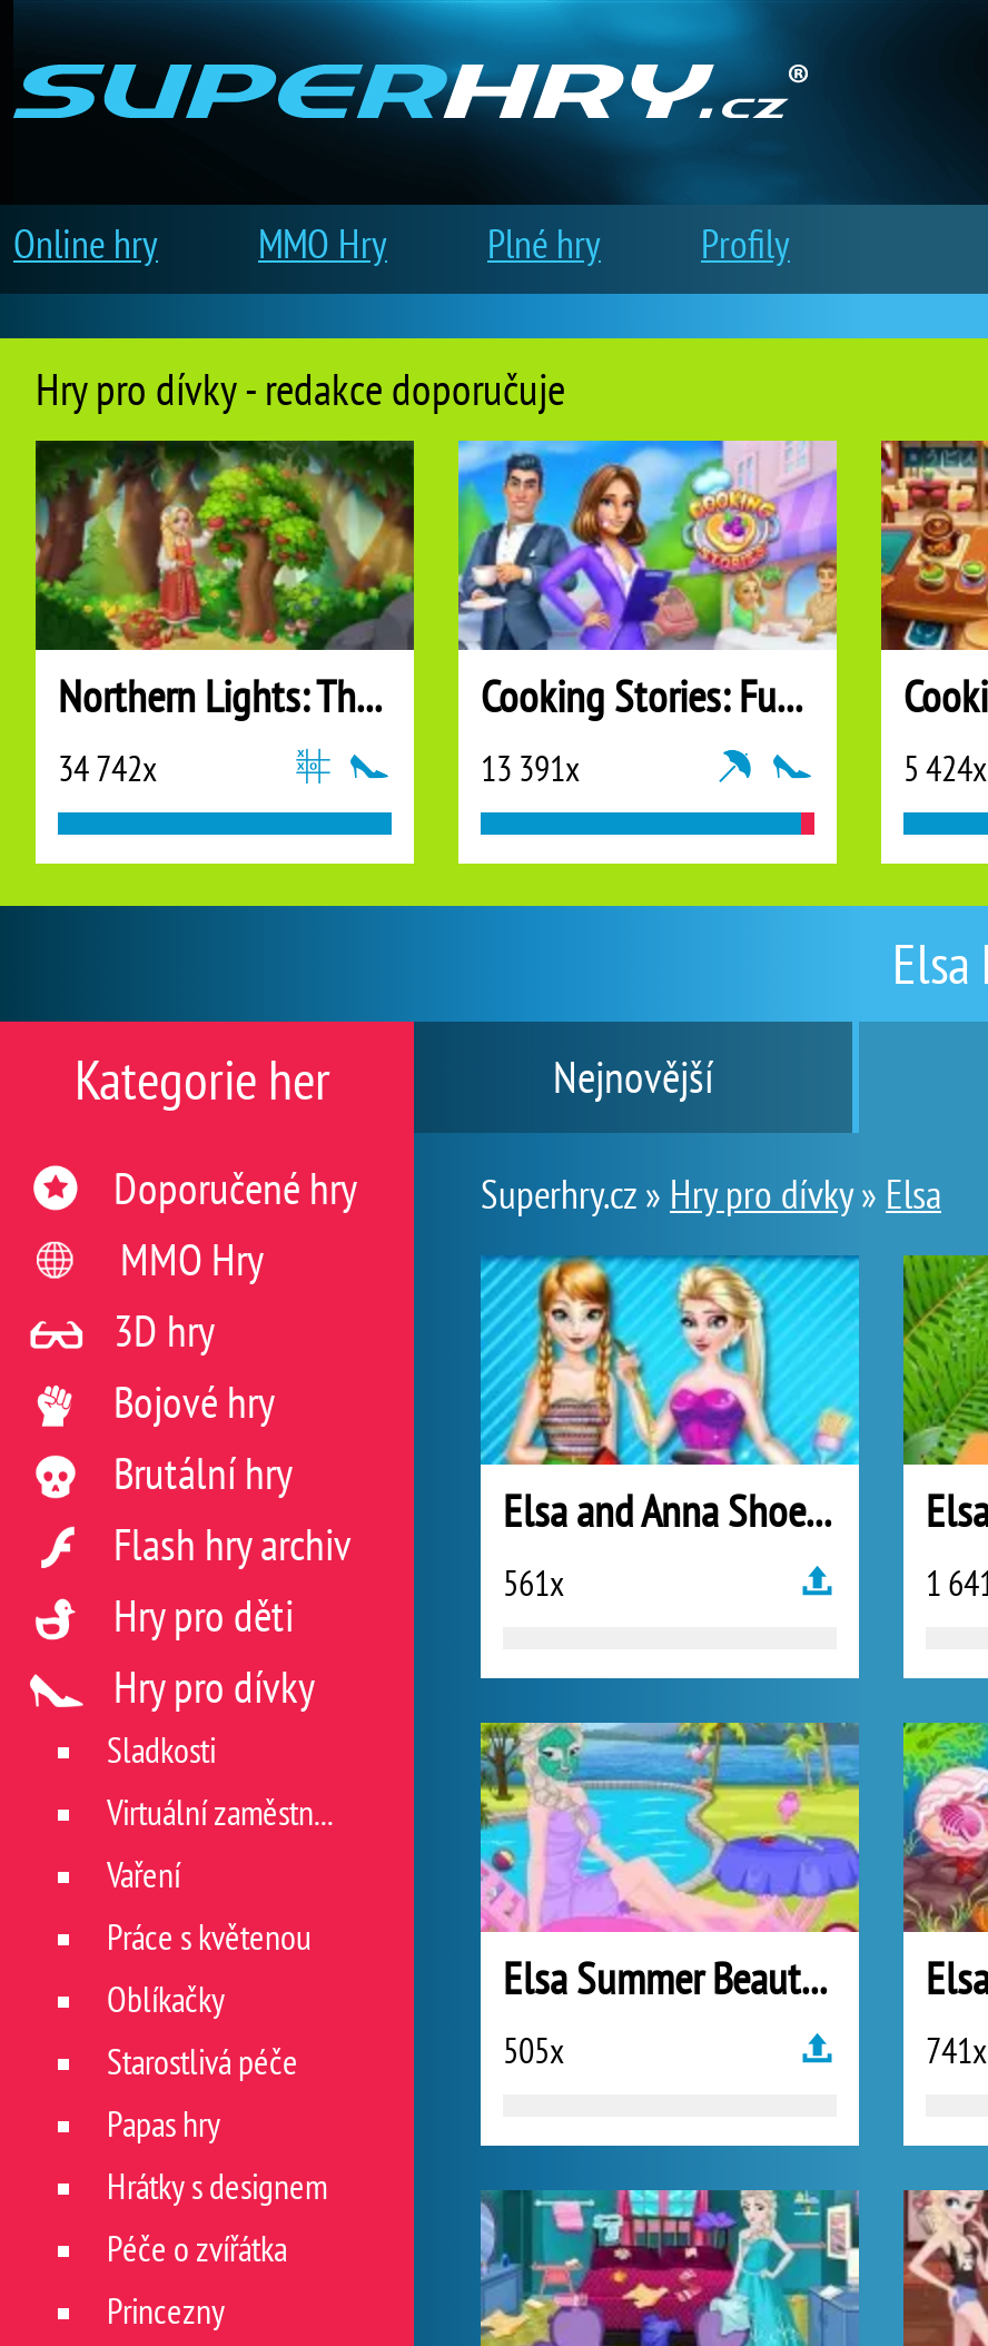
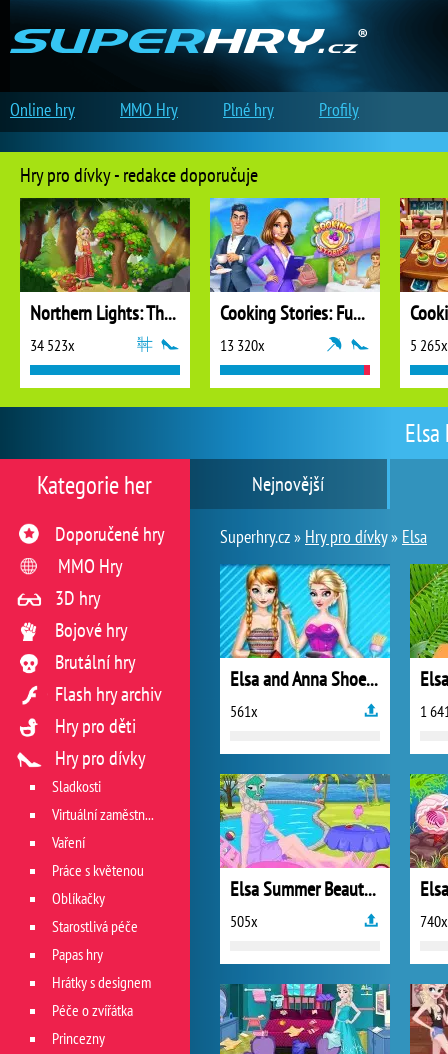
[58,746,158,790] 34 742x -> [30,335,75,355] 34 523x
[481,746,581,790] 13 391x -> [220,335,265,355] 13 320x
[903,746,988,790] 5 424x -> [410,335,448,355] 5 265x
[926,2028,988,2072] 741x -> [420,911,448,931] 740x

